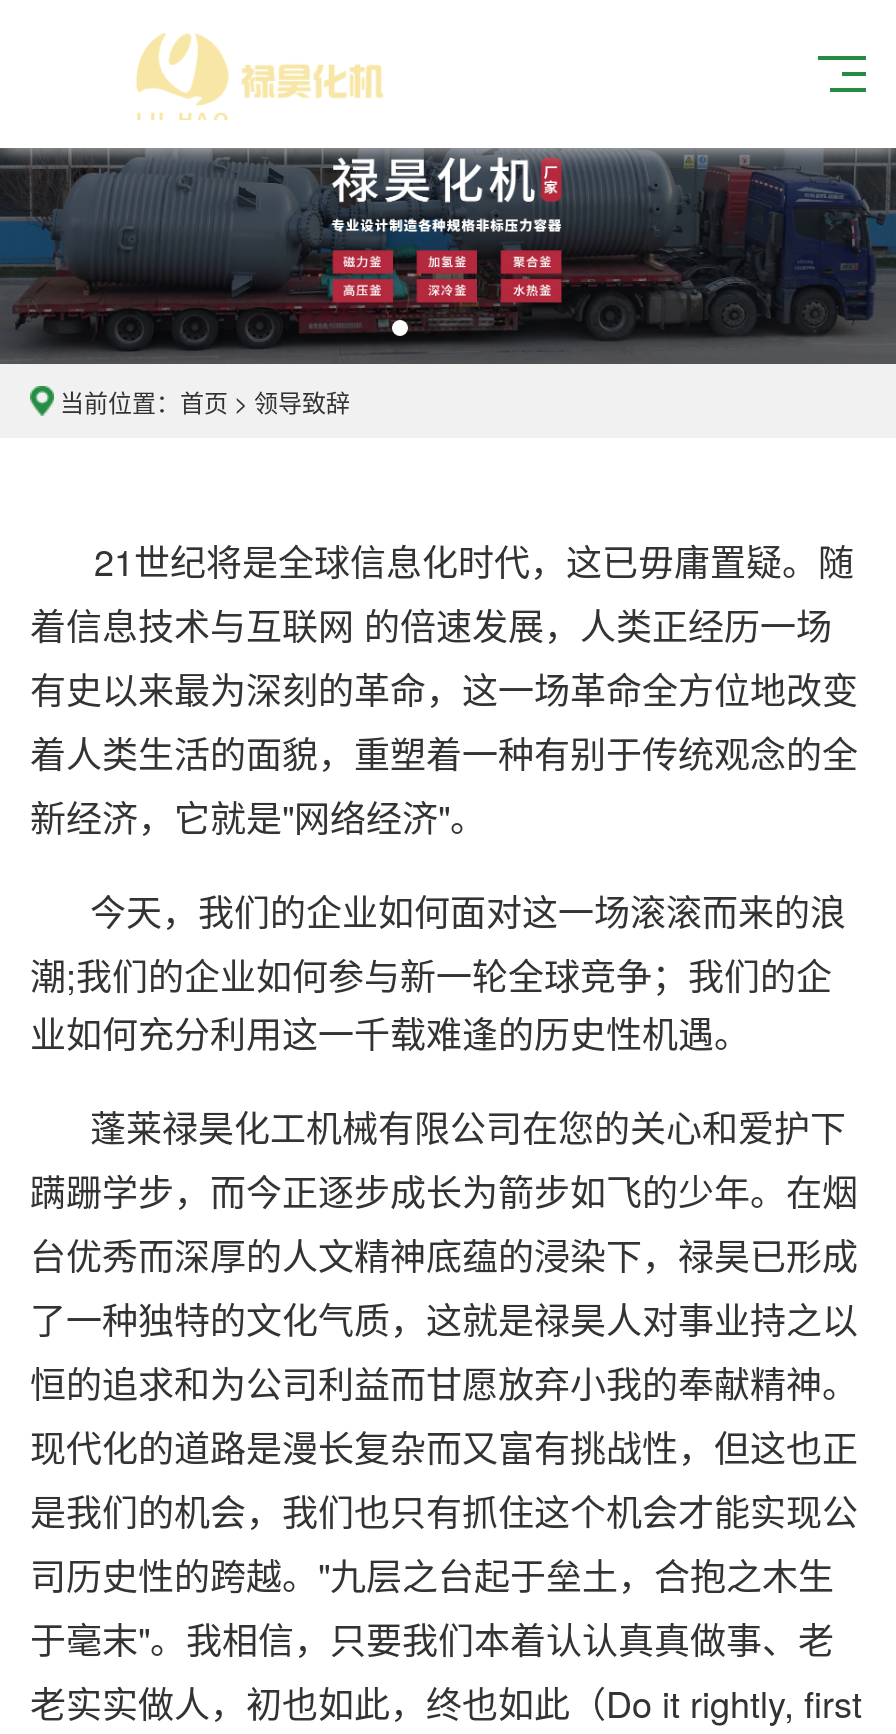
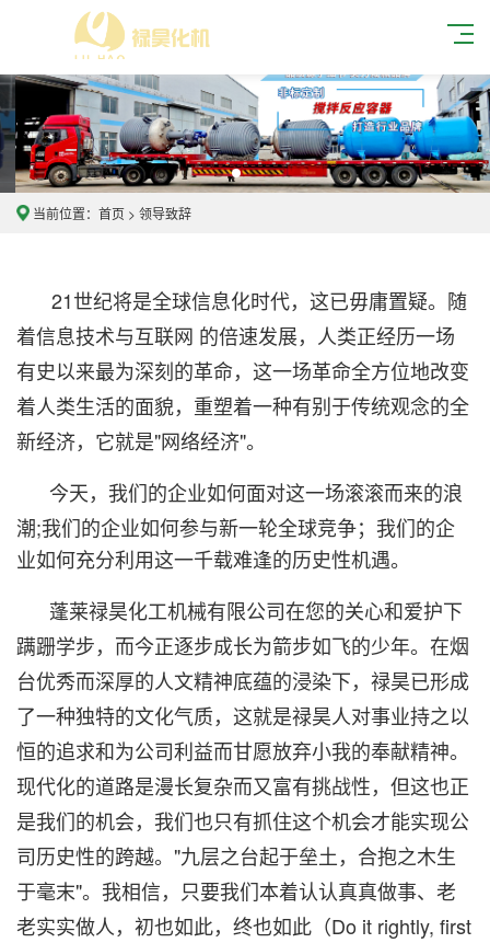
[6,146,890,364] [image] -> [3,74,487,193] [image]

